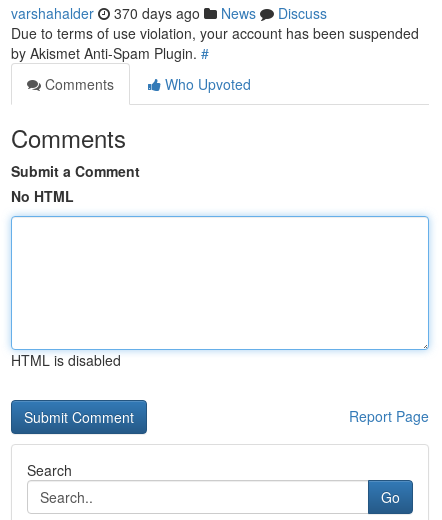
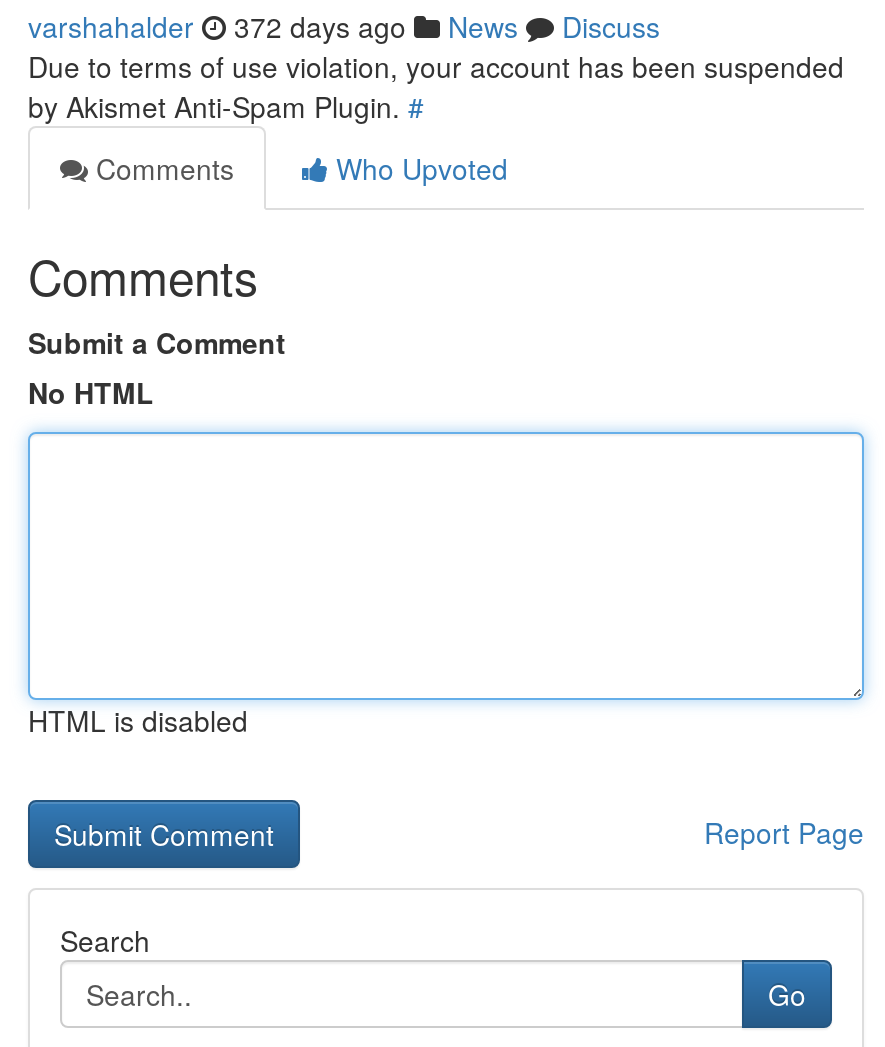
[11,3,327,23] varshahalder 370 days ago News Discuss -> [28,6,660,46] varshahalder 372 days ago News Discuss

